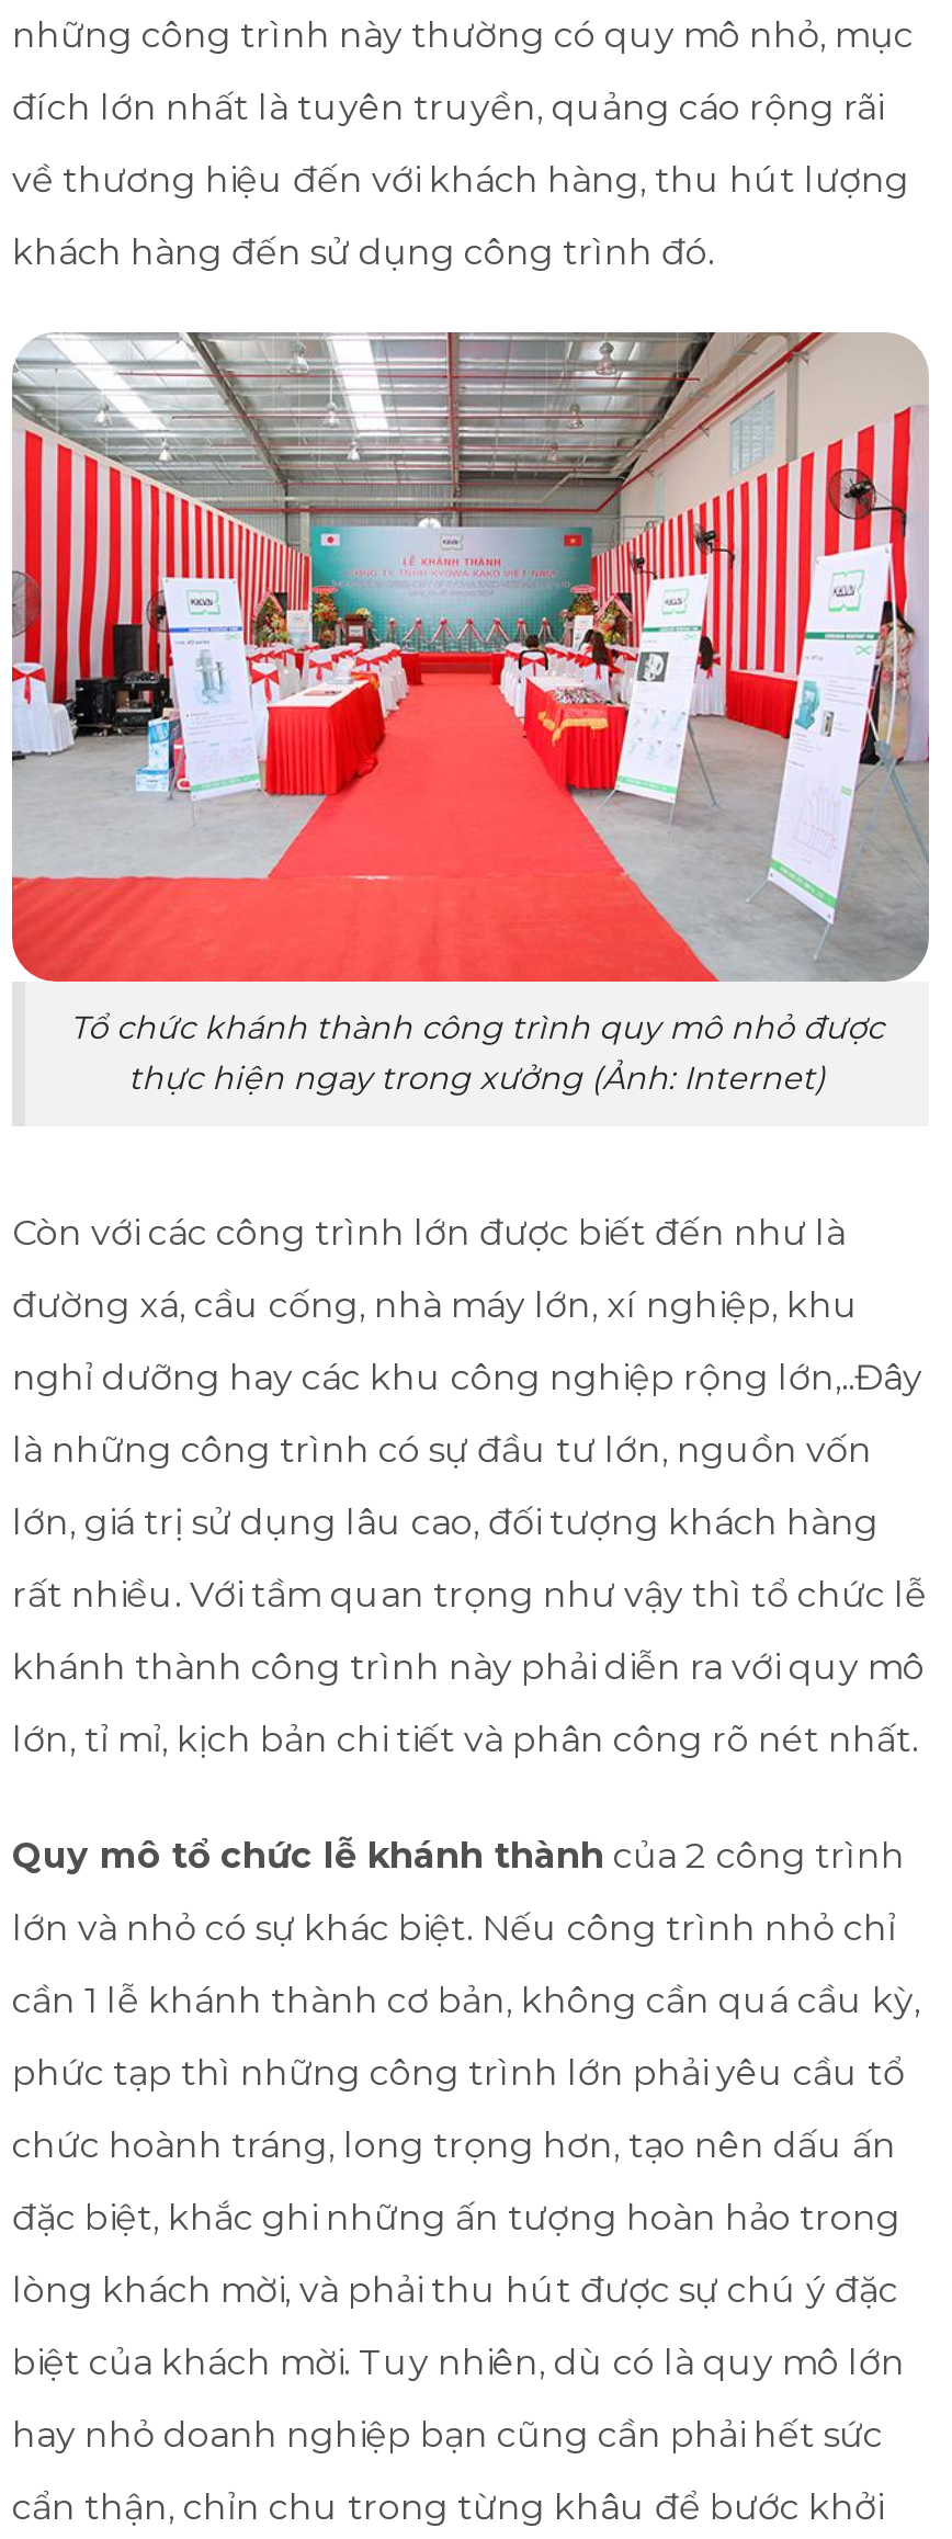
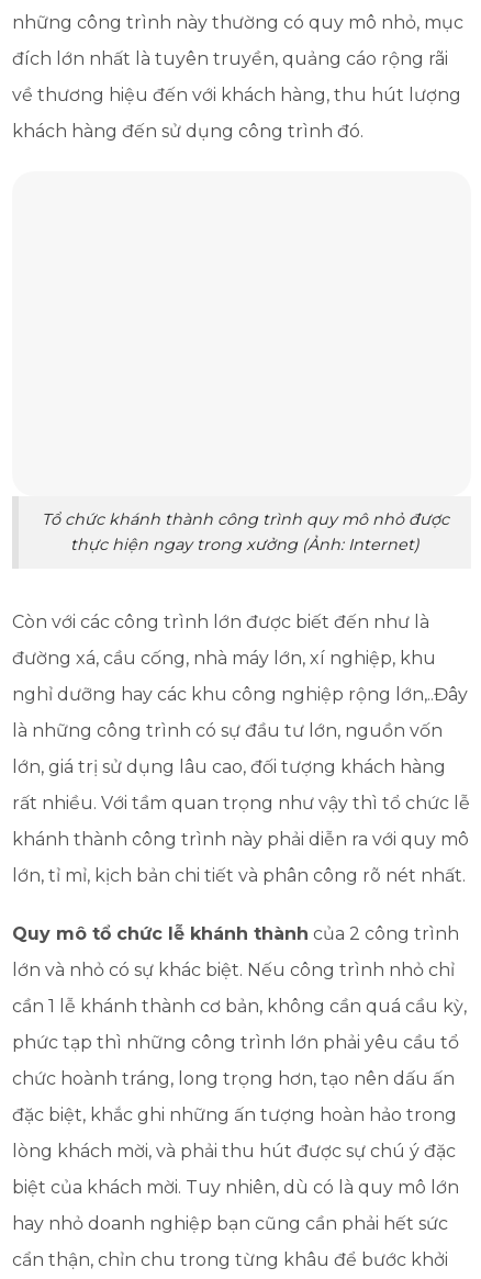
[10,330,931,984] [image] -> none

